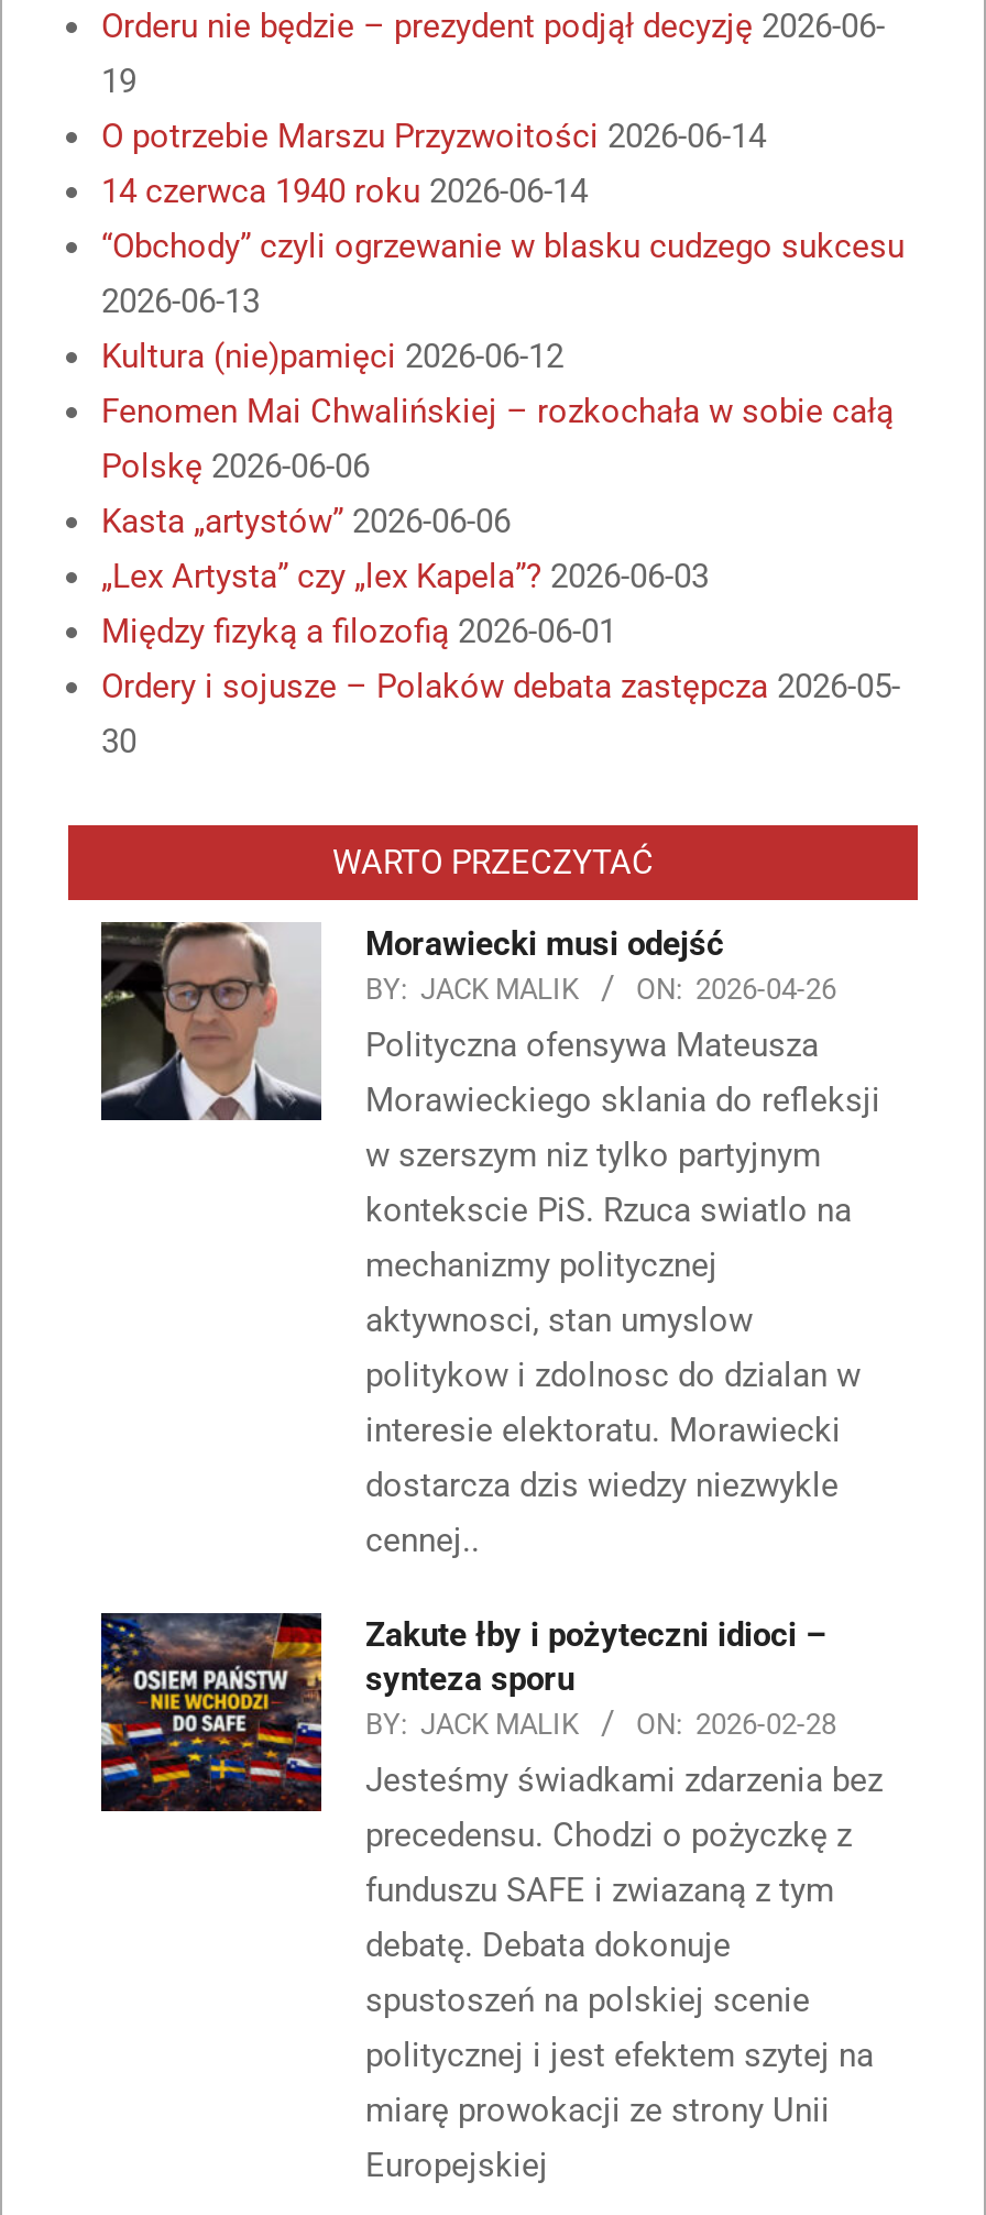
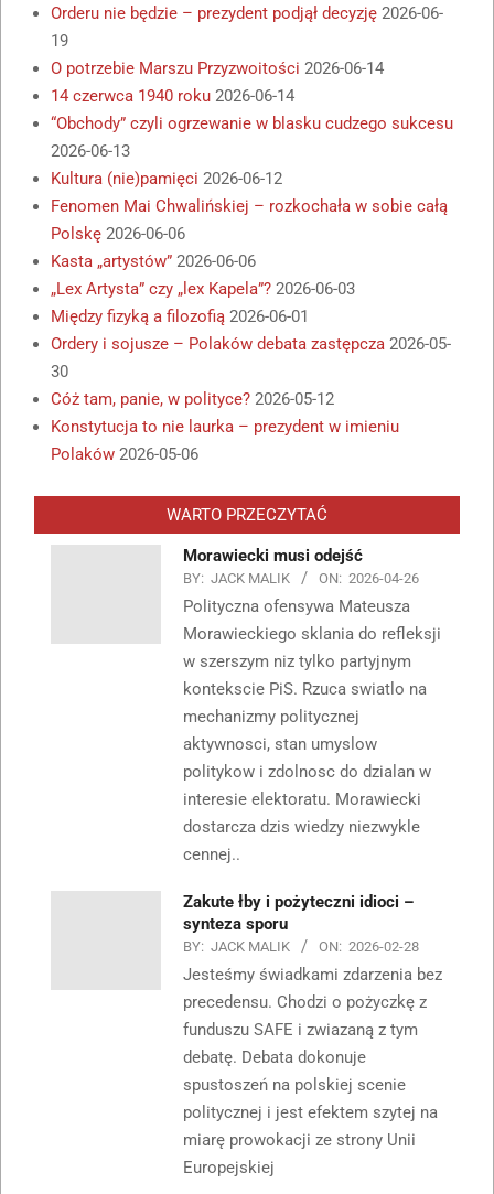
none -> [51,389,399,464] Cóż tam, panie, w polityce? 2026-05-12 | Konstytucja to nie laurka – prezydent w imieniu | Polaków 2026-05-06
[99,920,324,1122] [image] -> none
[99,1611,324,1813] [image] -> none

